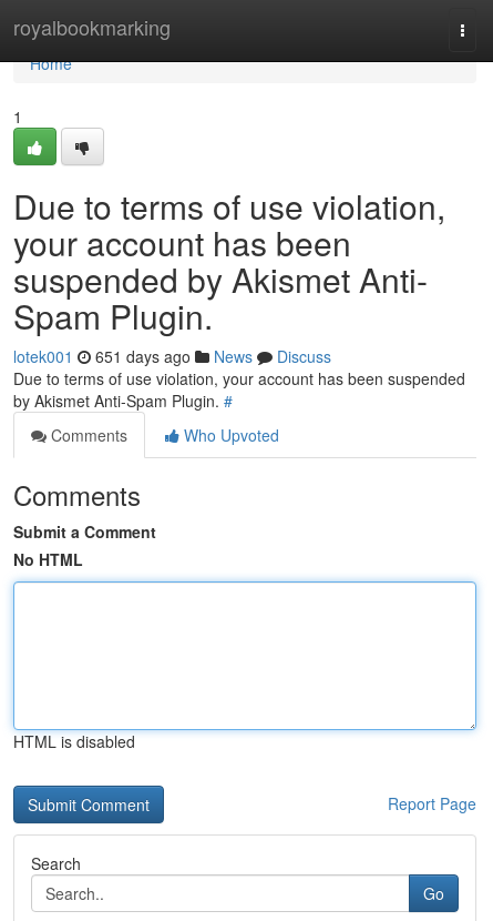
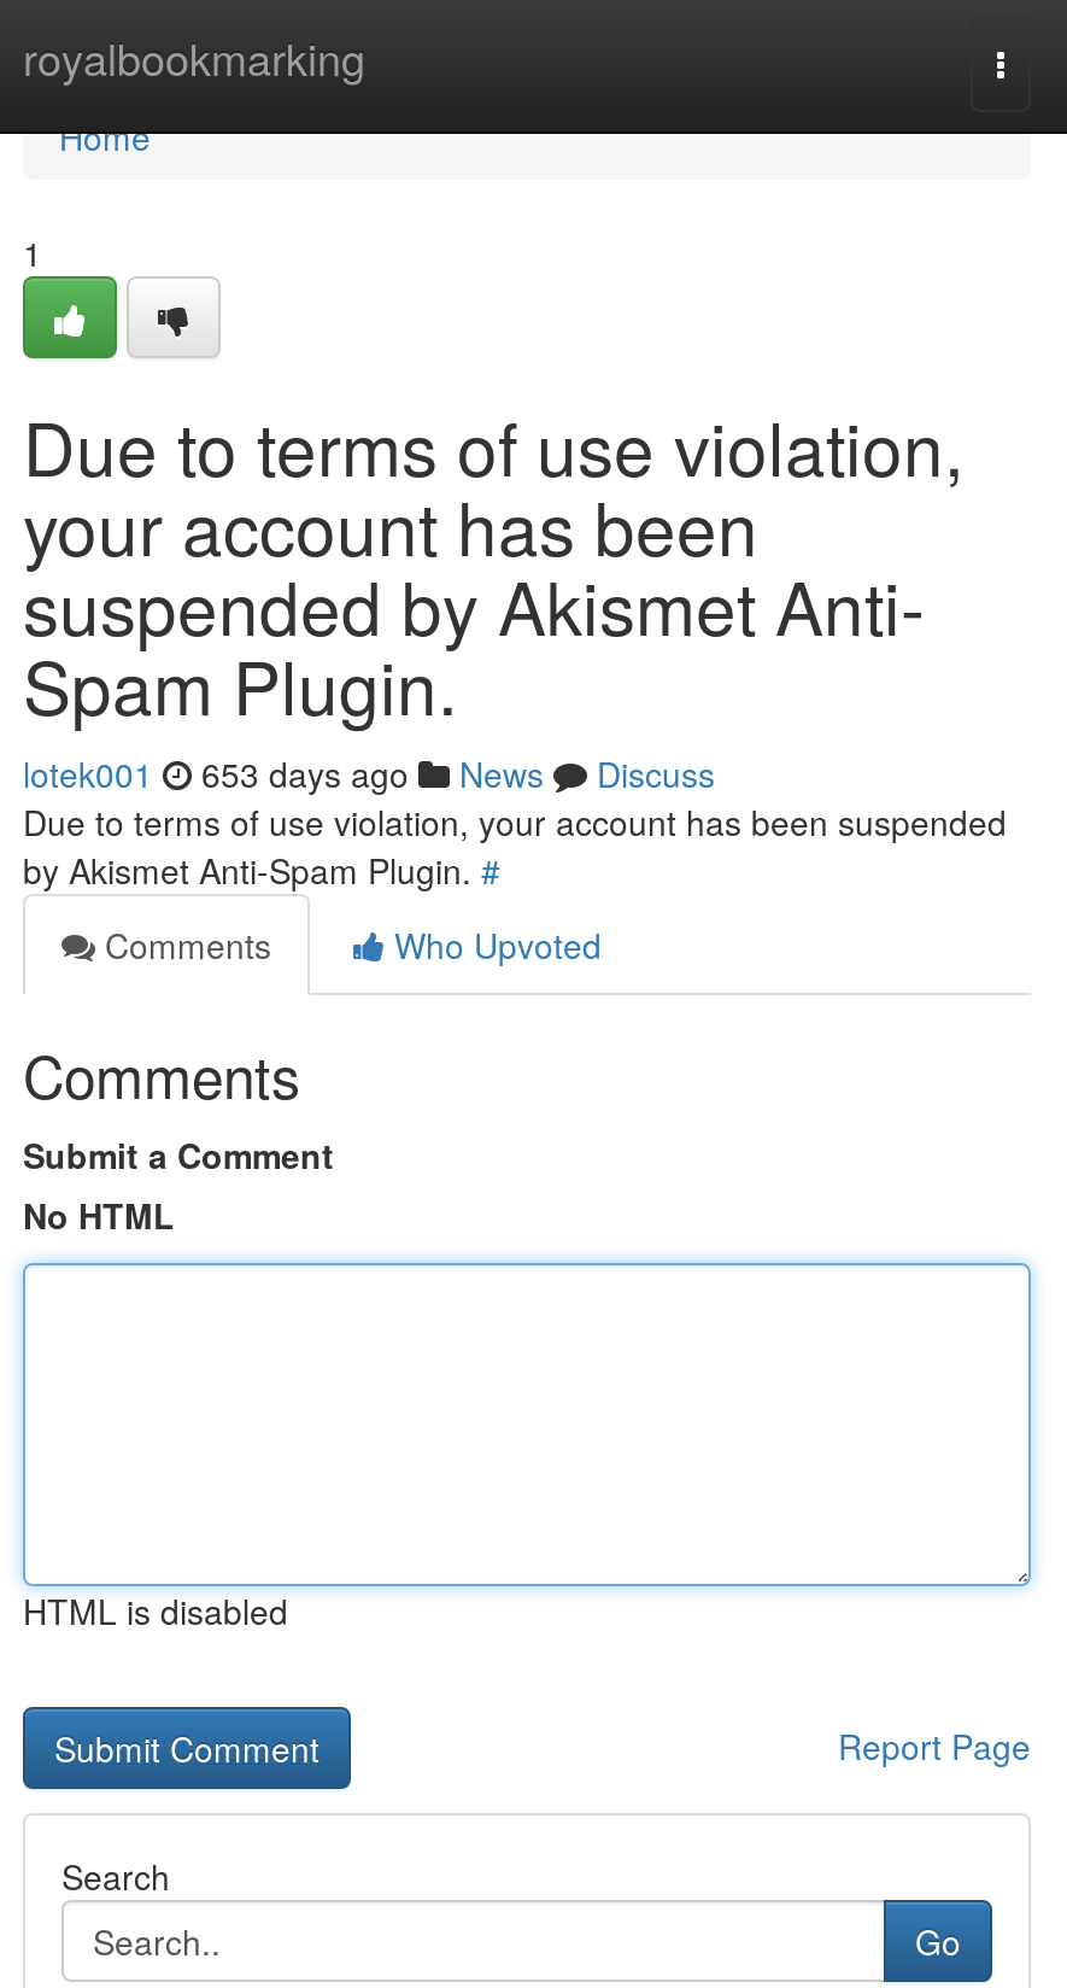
[13,345,331,367] lotek001 651 days ago News Discuss -> [23,749,715,797] lotek001 653 days ago News Discuss

